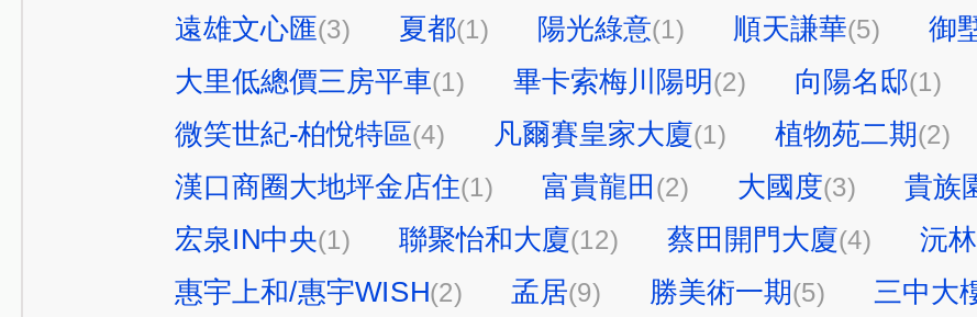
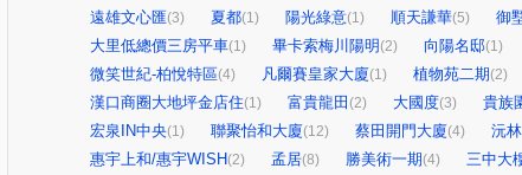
[511,275,601,308] 孟居(9) -> [271,150,320,168] 孟居(8)
[650,275,825,308] 勝美術一期(5) -> [346,150,440,168] 勝美術一期(4)

